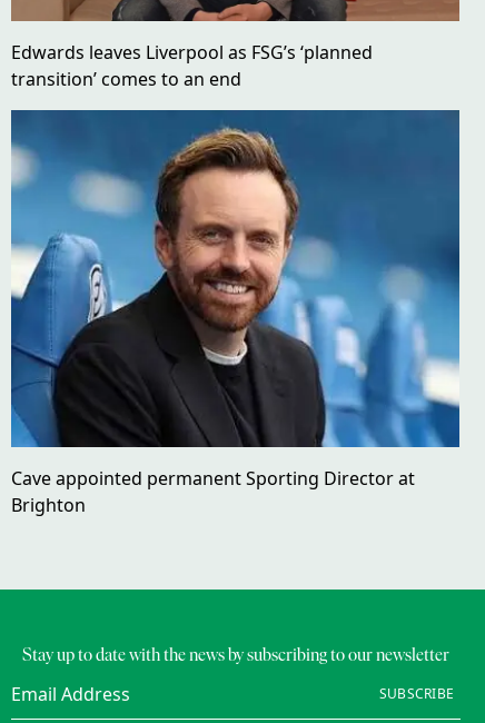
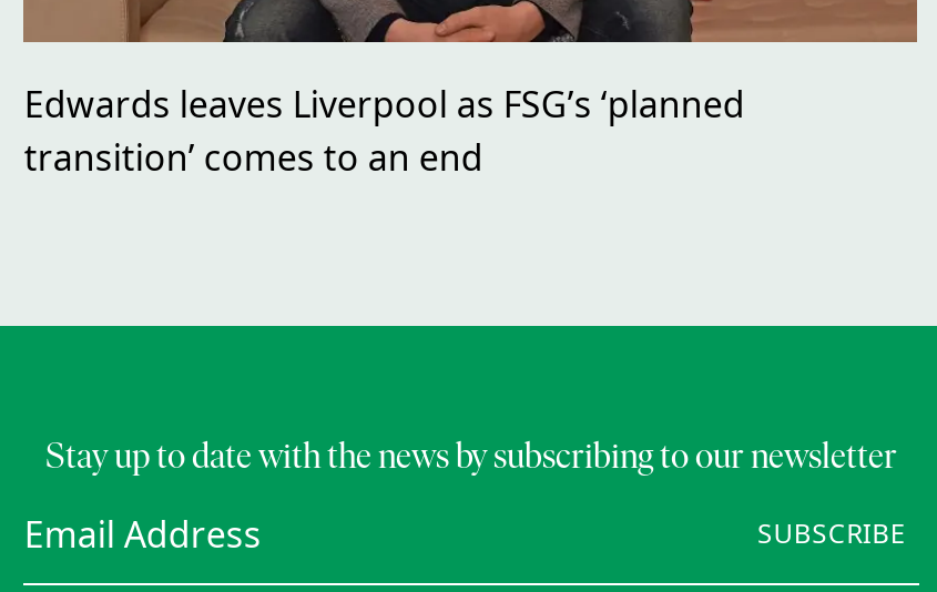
[10,109,461,517] [image] | Cave appointed permanent Sporting Director at | Brighton -> none

